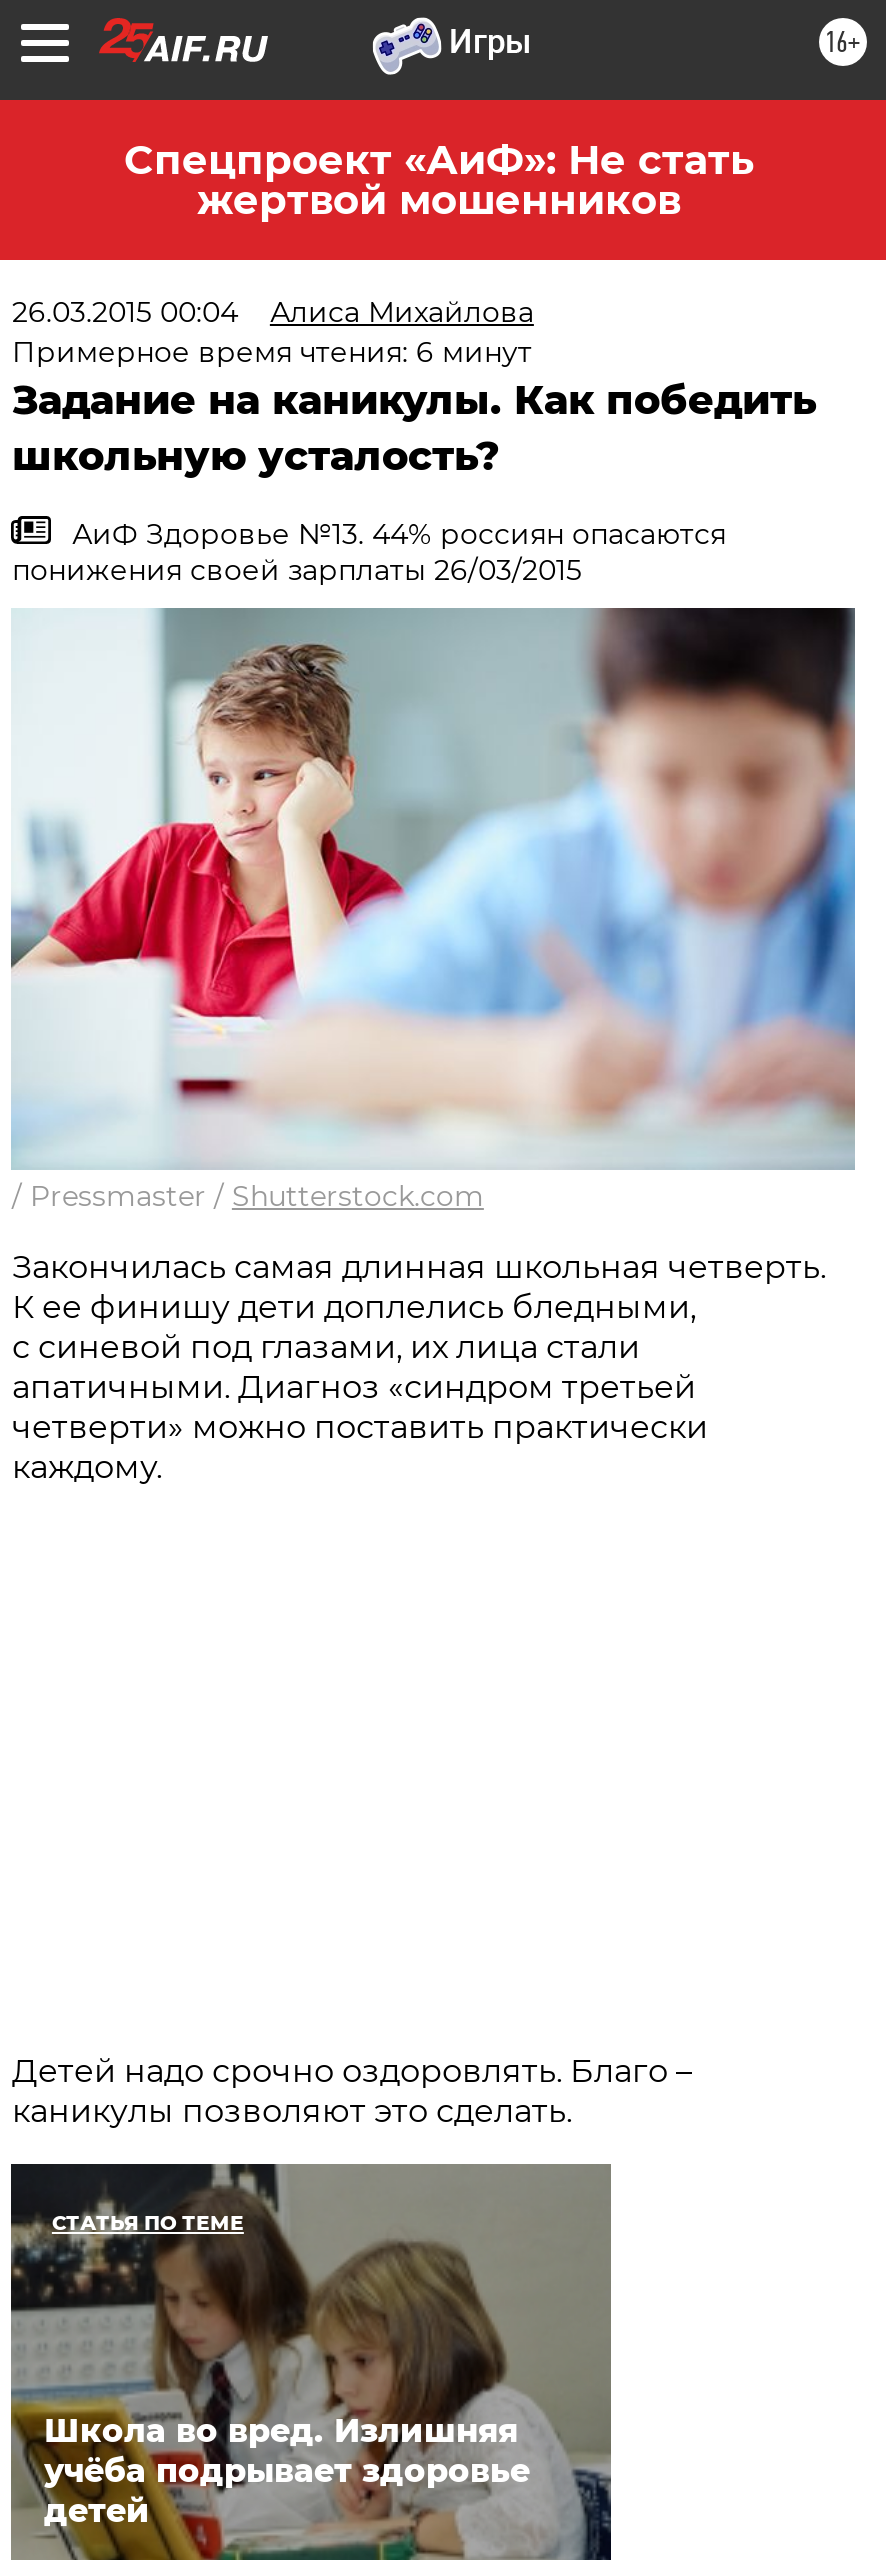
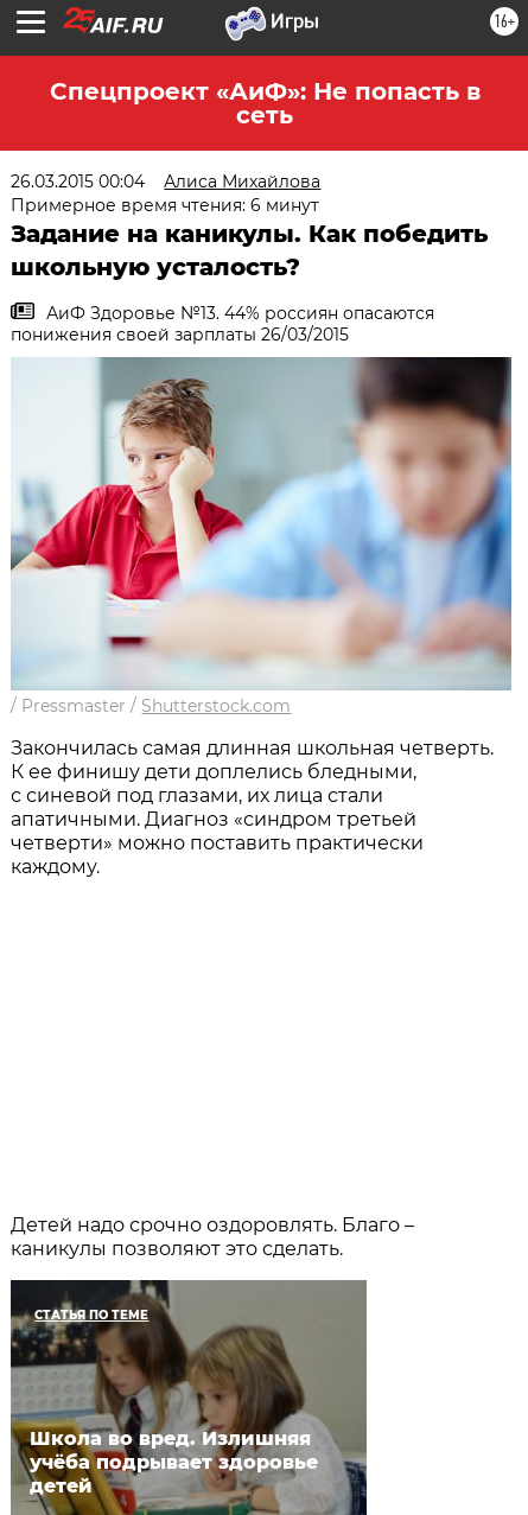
[124,136,754,224] Спецпроект «АиФ»: Не стать | жертвой мошенников -> [49,77,480,129] Спецпроект «АиФ»: Не попасть в | сеть

